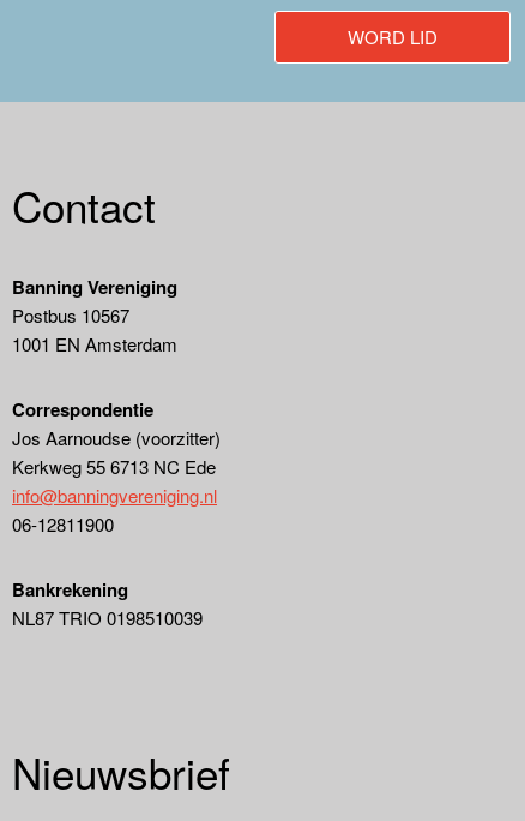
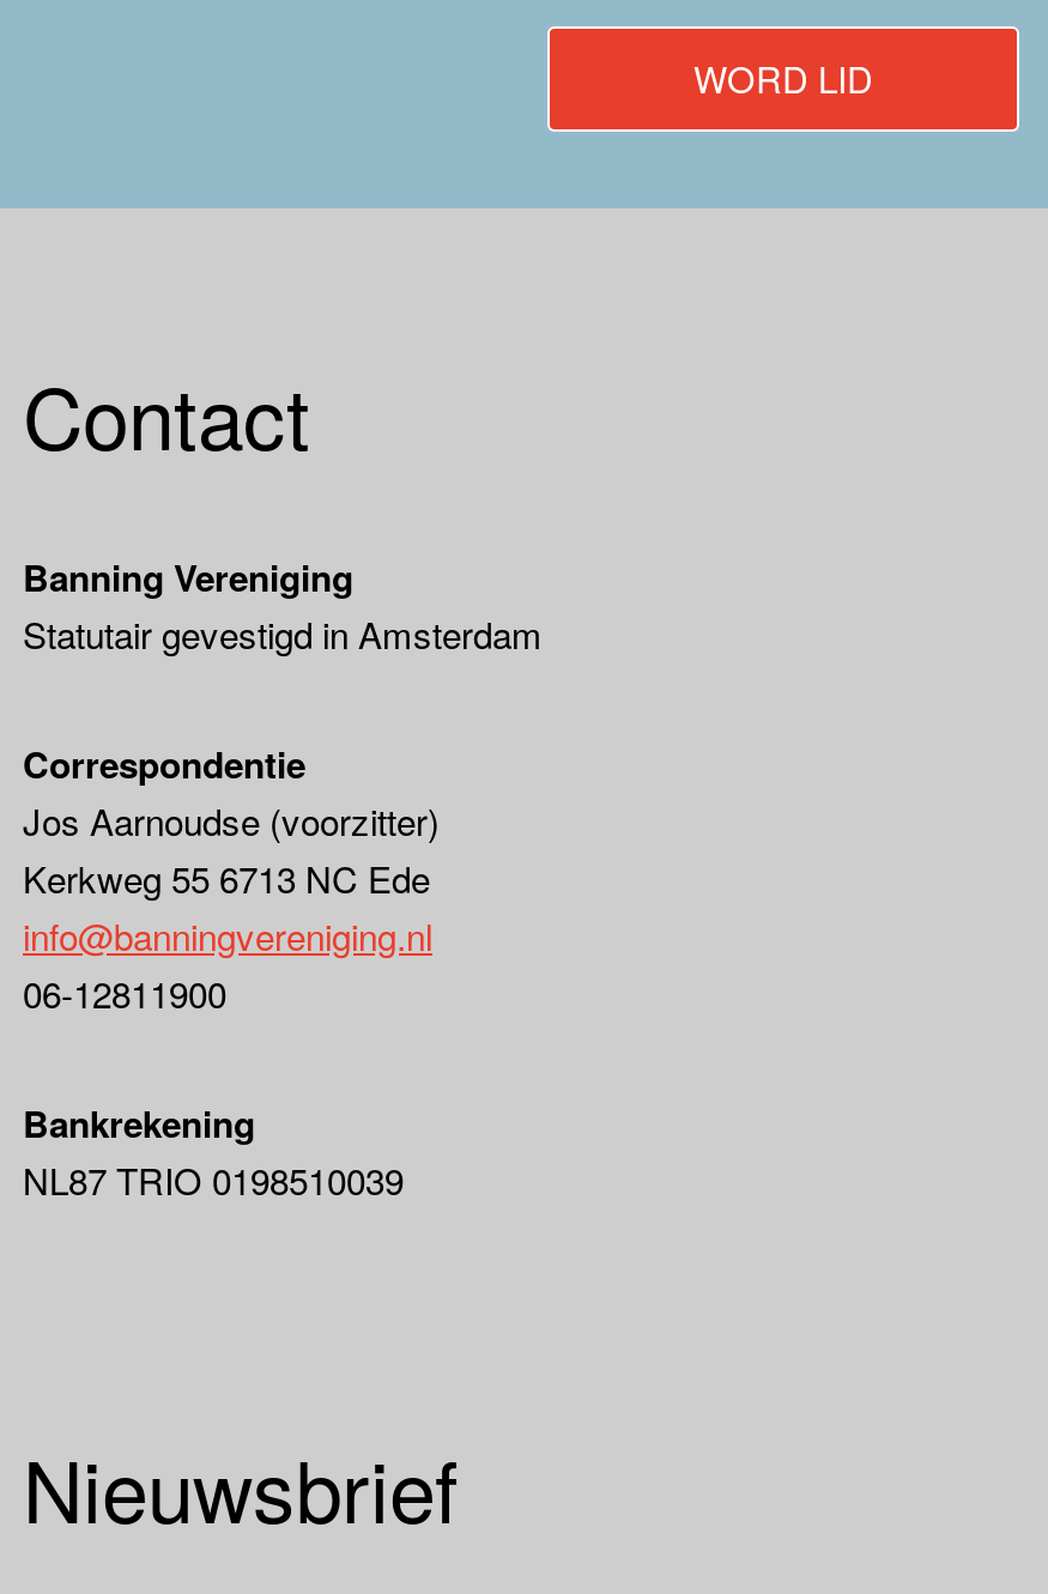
[12,303,177,357] Postbus 10567 | 1001 EN Amsterdam -> [23,609,543,660] Statutair gevestigd in Amsterdam

